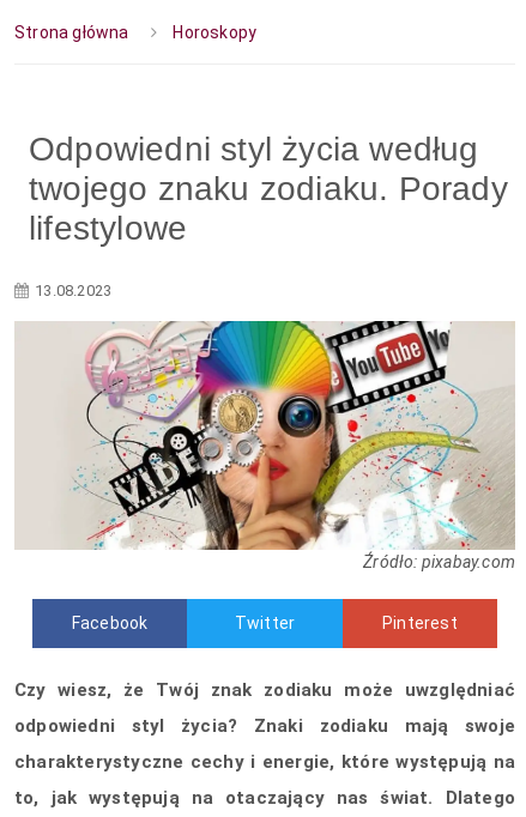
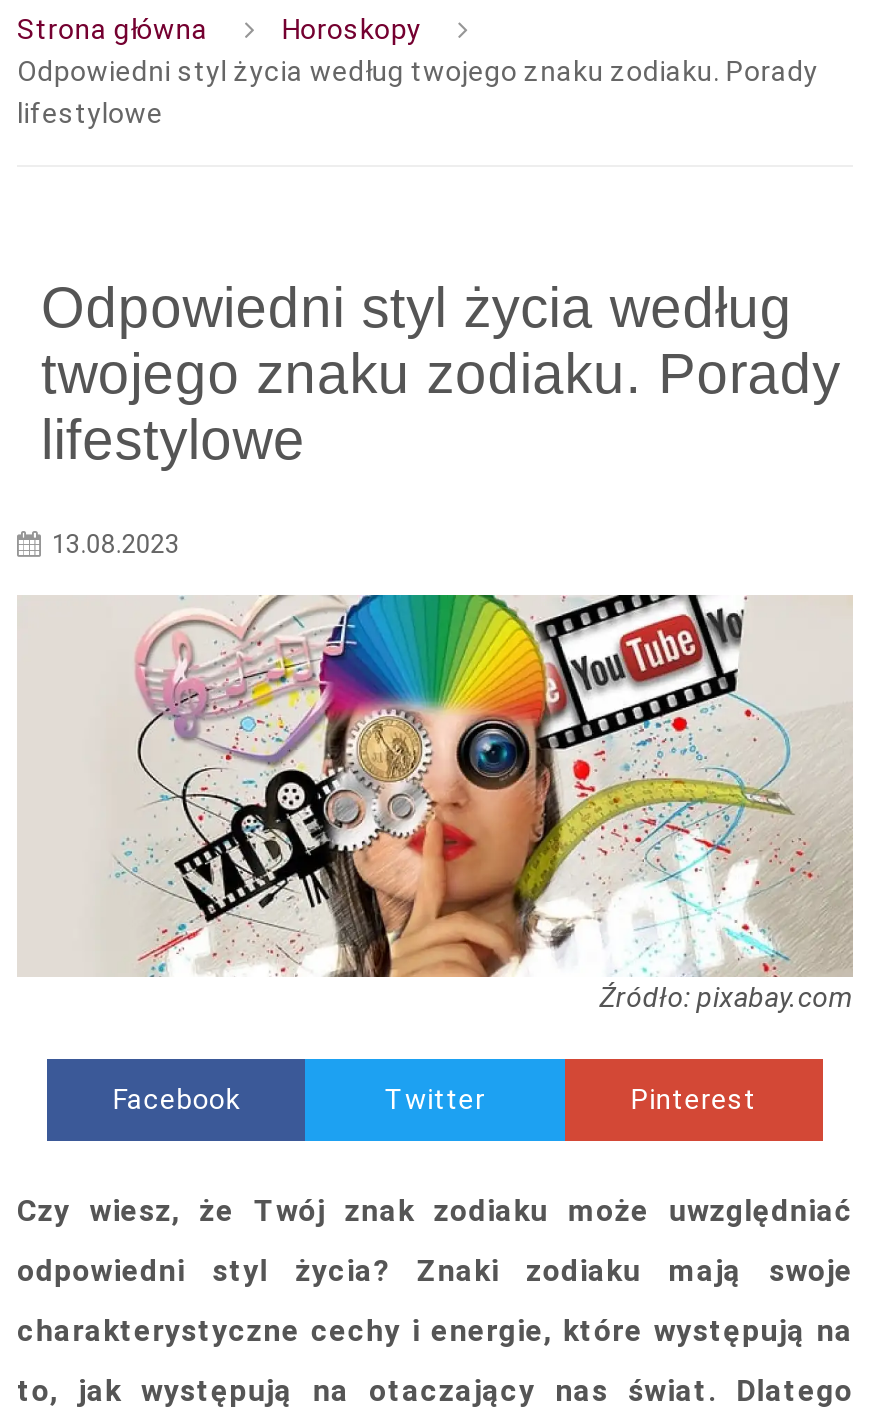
none -> [17,55,818,129] Odpowiedni styl życia według twojego znaku zodiaku. Porady | lifestylowe

